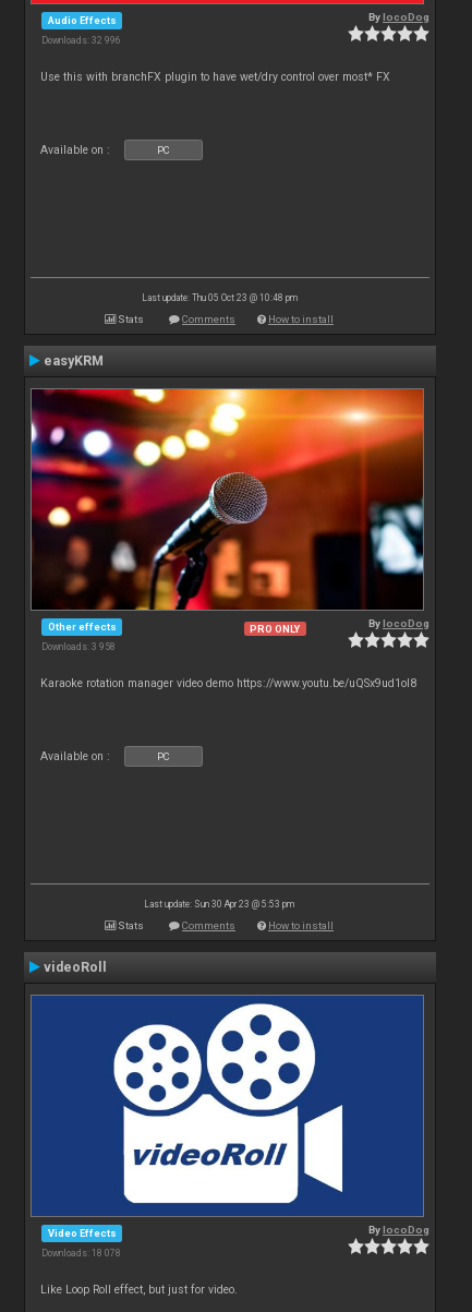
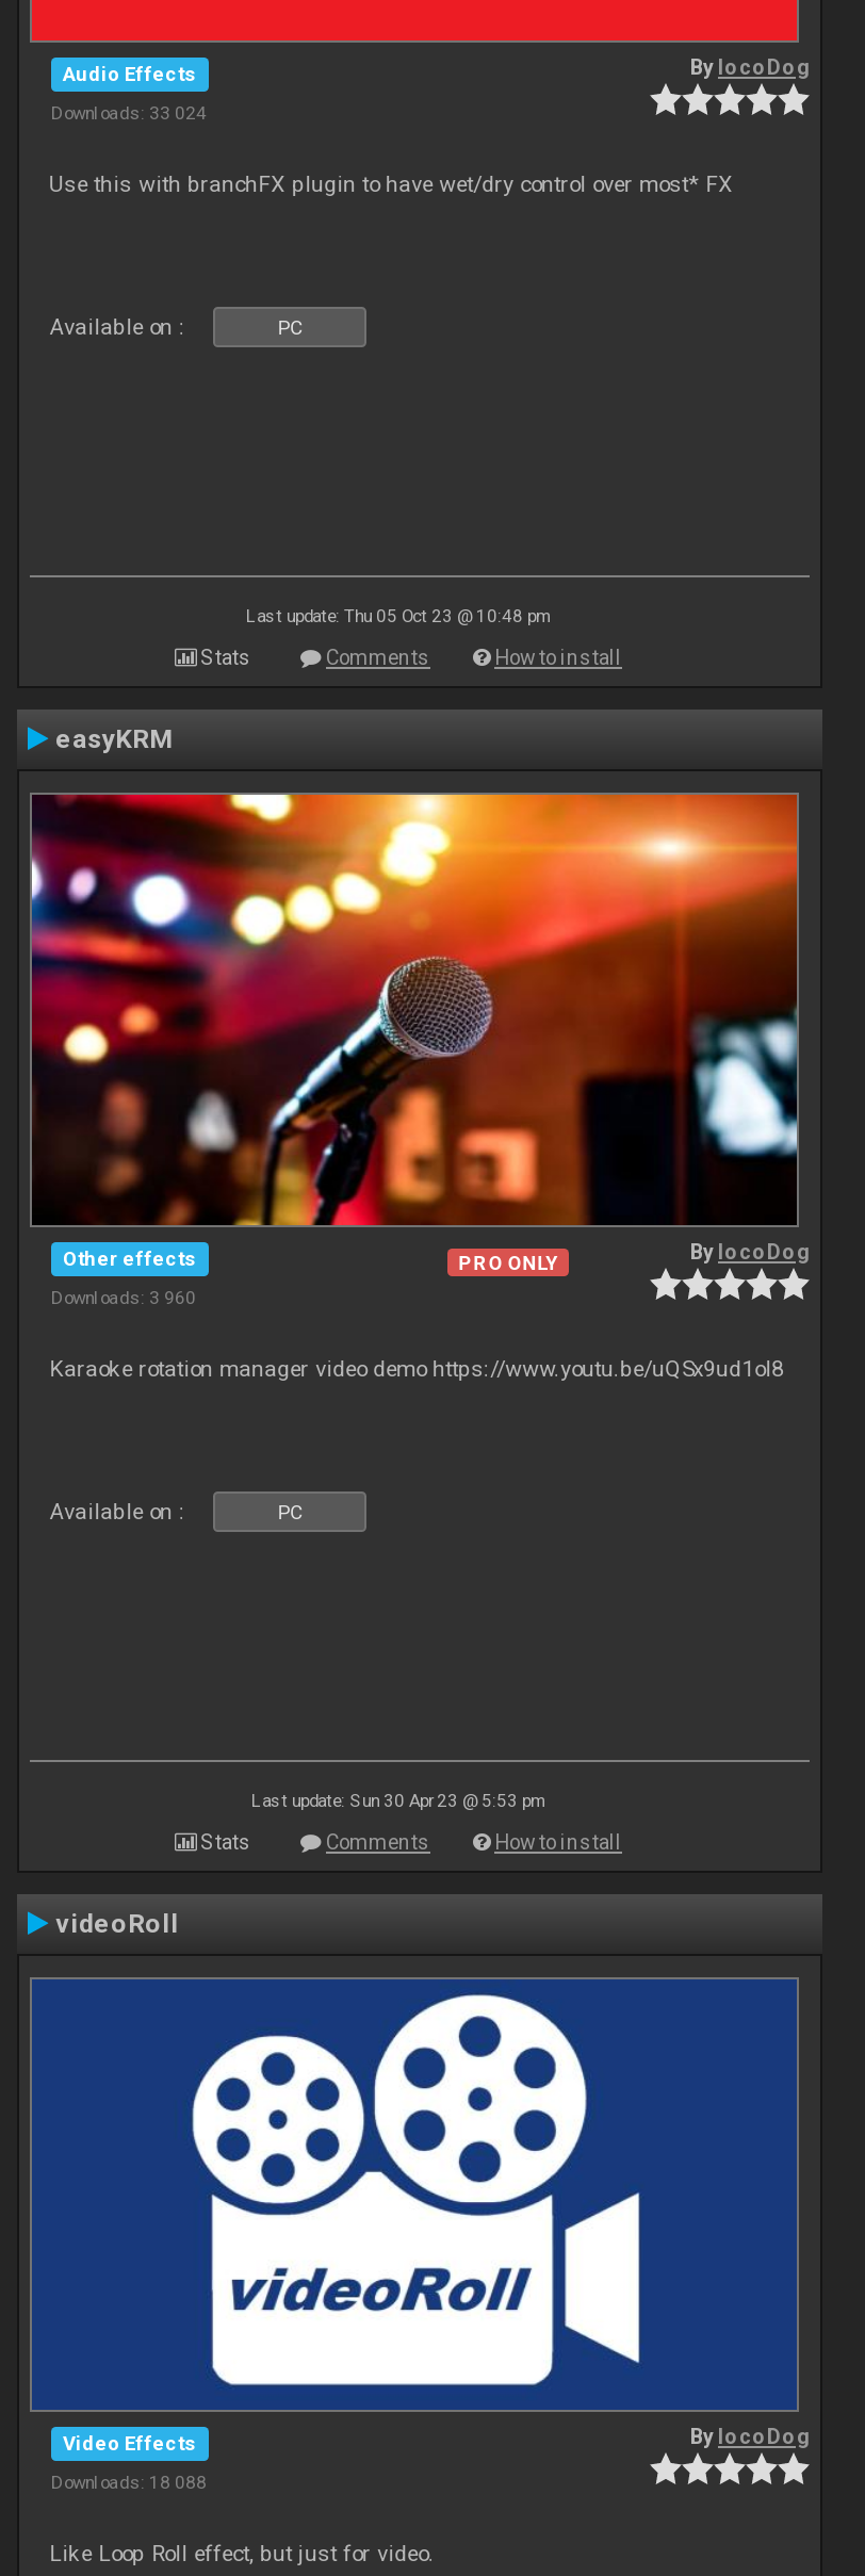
[41,35,121,45] Downloads: 32 996 -> [51,102,207,123] Downloads: 33 024
[41,641,116,652] Downloads: 3 958 -> [51,1286,196,1308] Downloads: 3 960
[41,1247,121,1258] Downloads: 18 078 -> [51,2471,207,2492] Downloads: 18 088

